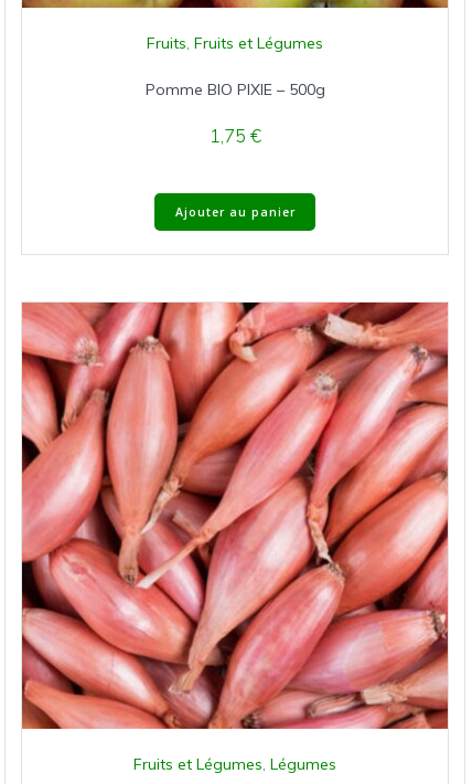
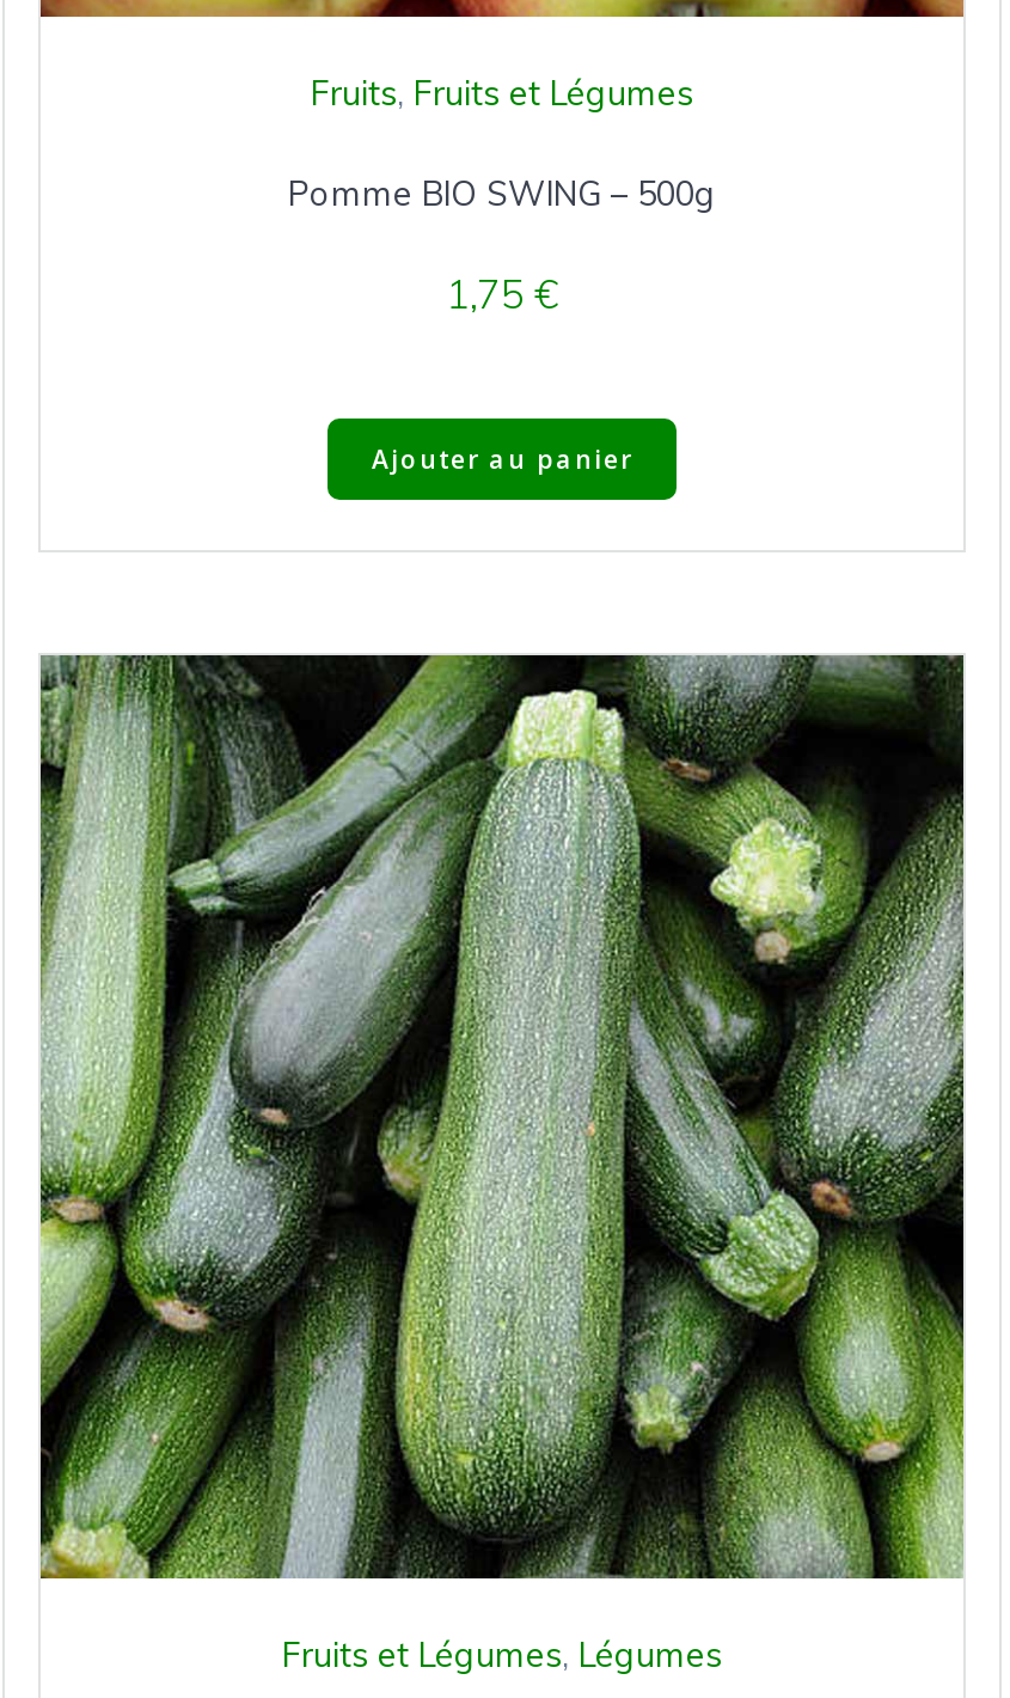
[145,79,325,99] Pomme BIO PIXIE – 500g -> [288,171,716,214] Pomme BIO SWING – 500g
[21,301,449,730] [image] -> [38,653,966,1581] [image]

